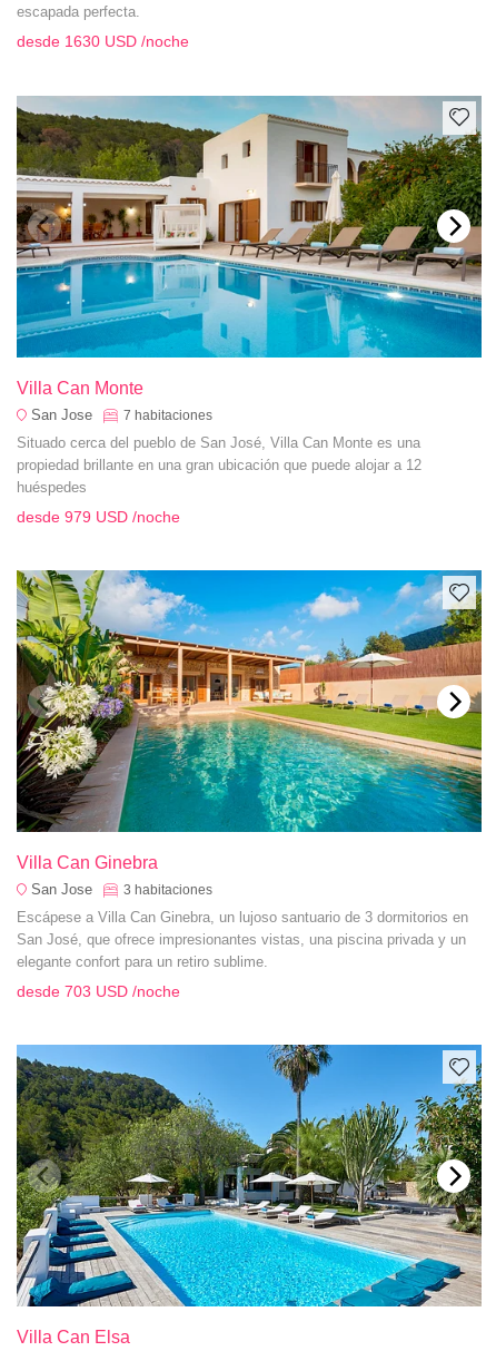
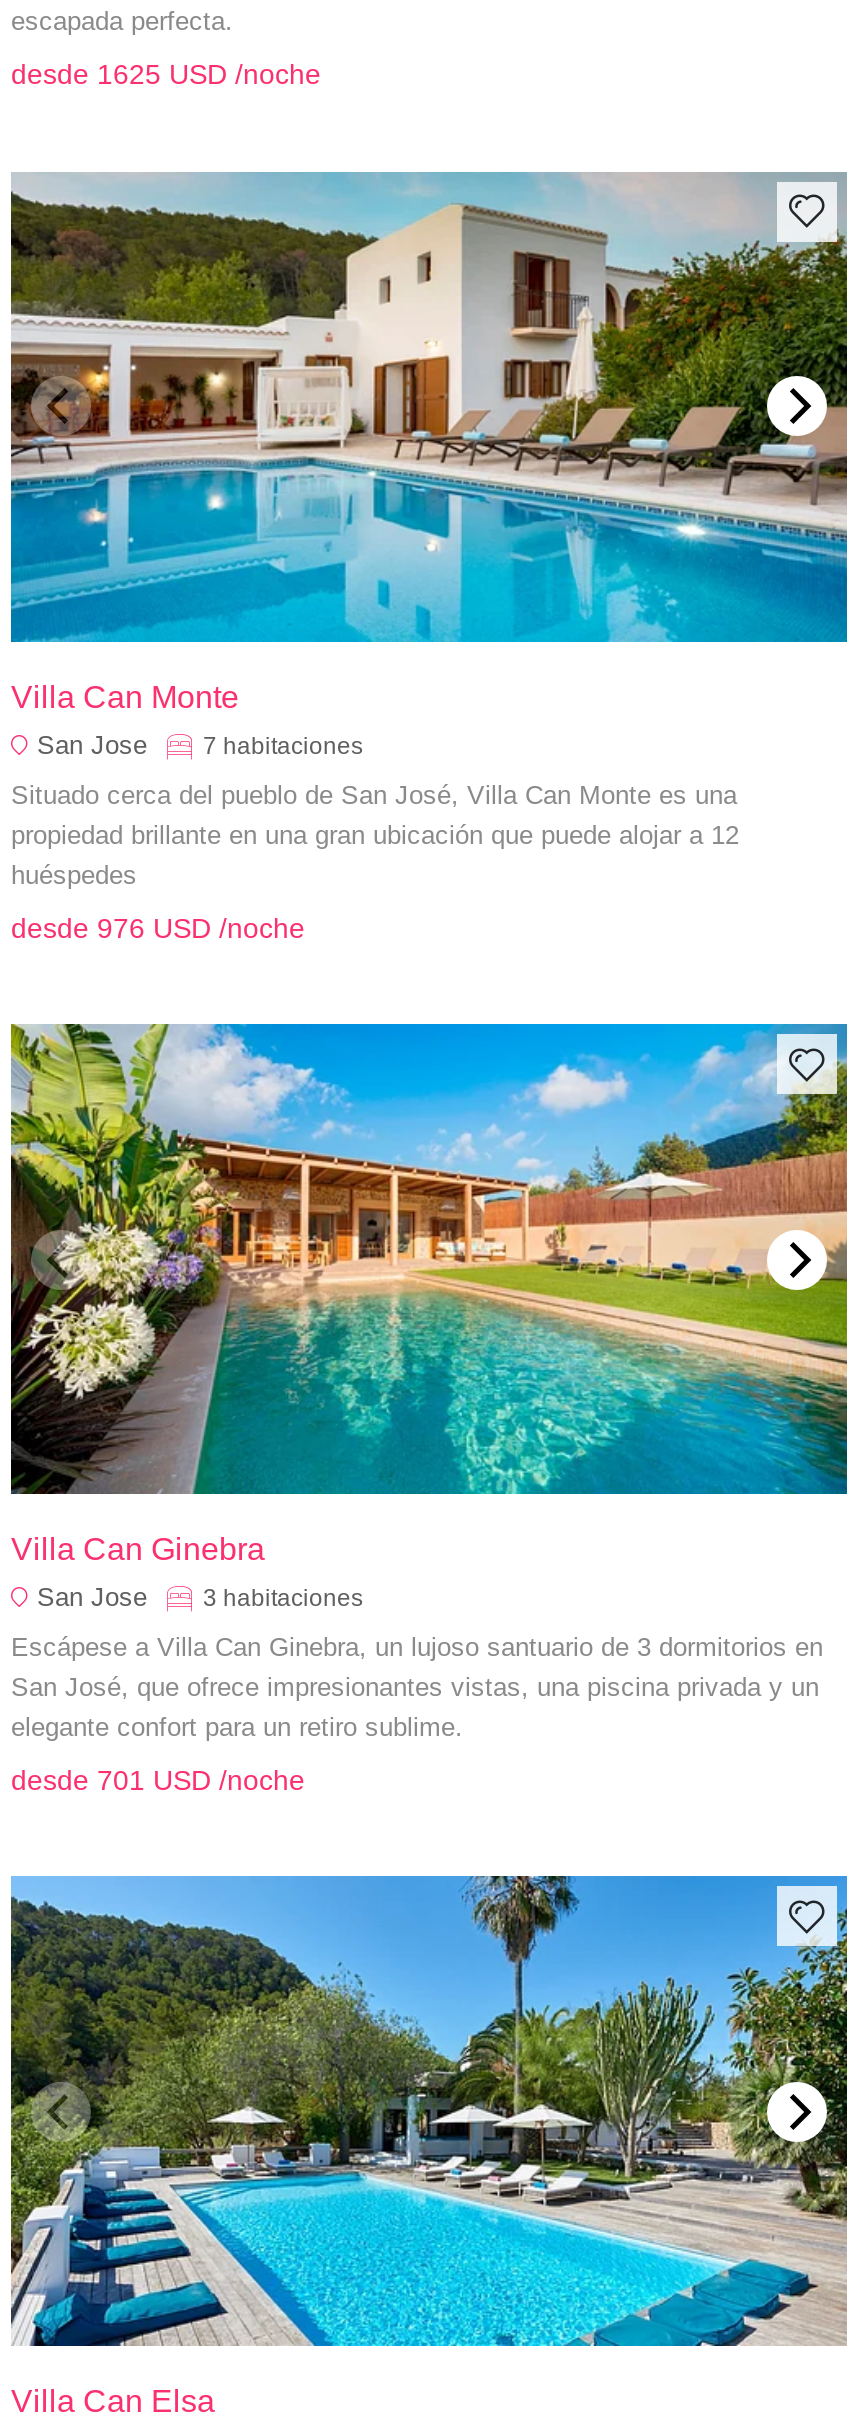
[17,33,189,51] desde 1630 USD /noche -> [11,59,321,91] desde 1625 USD /noche
[17,507,180,525] desde 979 USD /noche -> [11,911,305,943] desde 976 USD /noche
[17,982,180,1000] desde 703 USD /noche -> [11,1763,305,1795] desde 701 USD /noche

